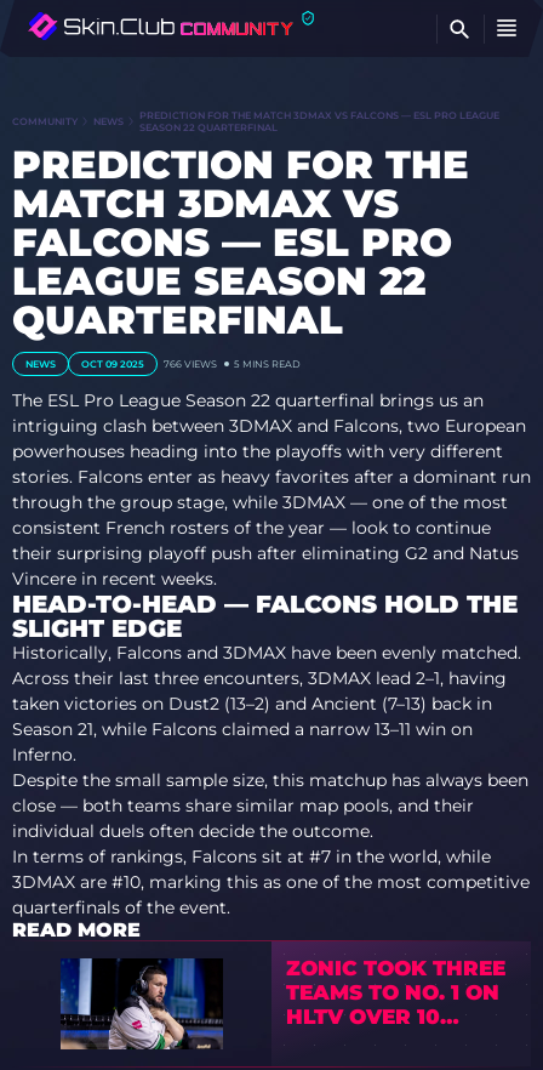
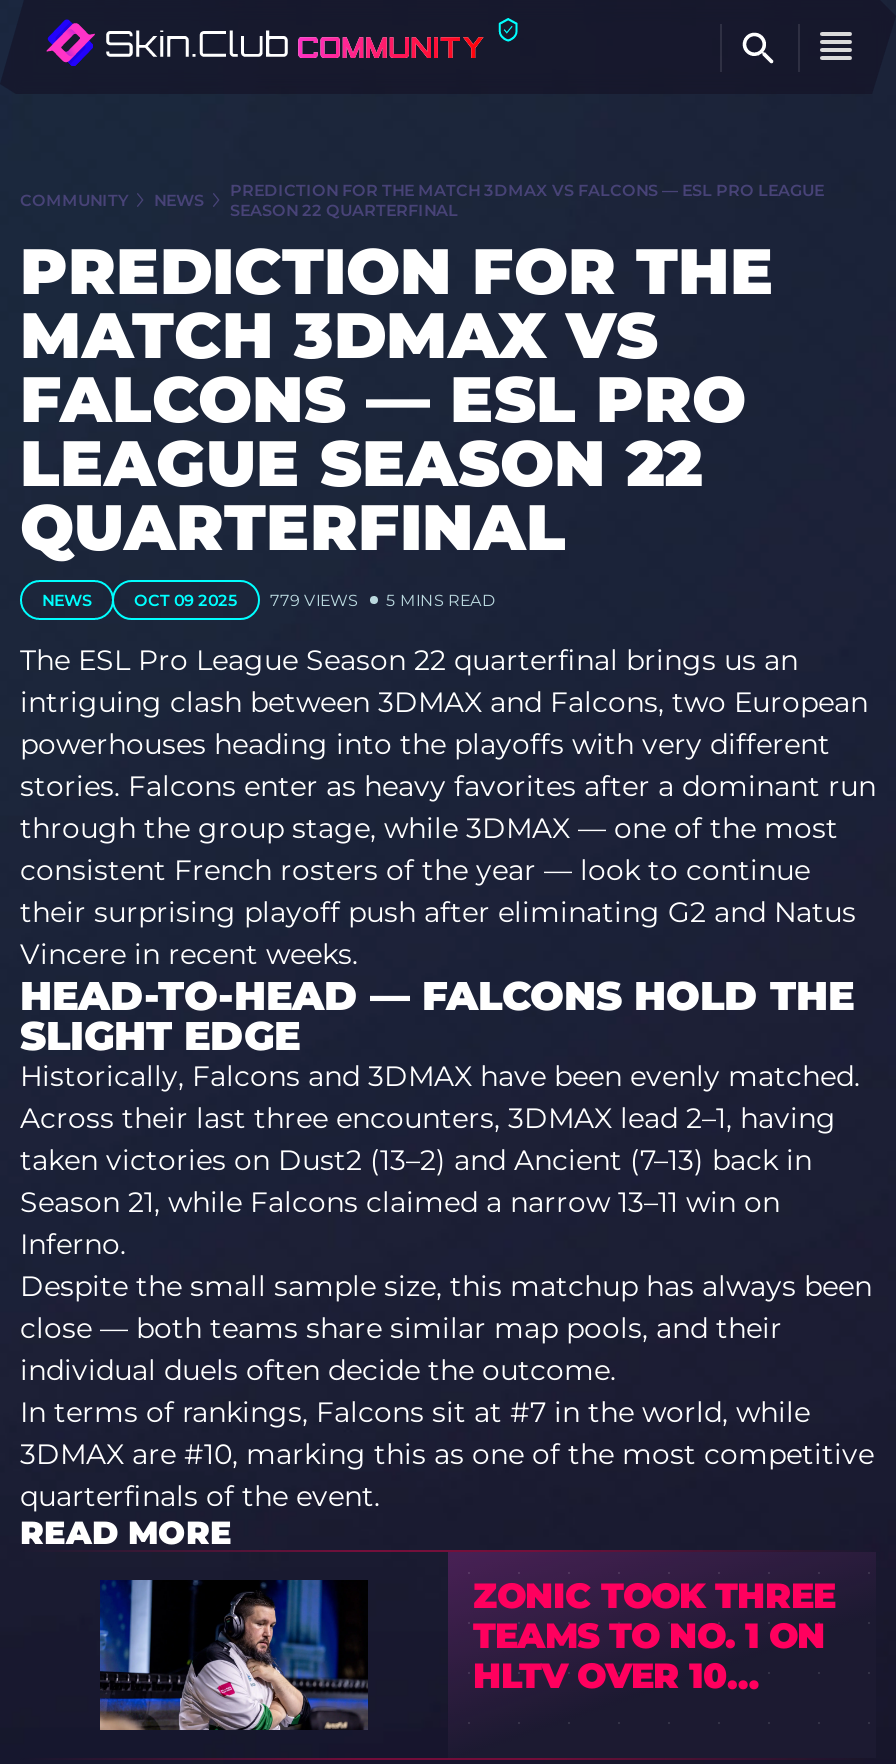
[81,358,301,370] OCT 09 2025 766 VIEWS 5 MINS READ -> [134,590,496,610] OCT 09 2025 779 VIEWS 5 MINS READ

